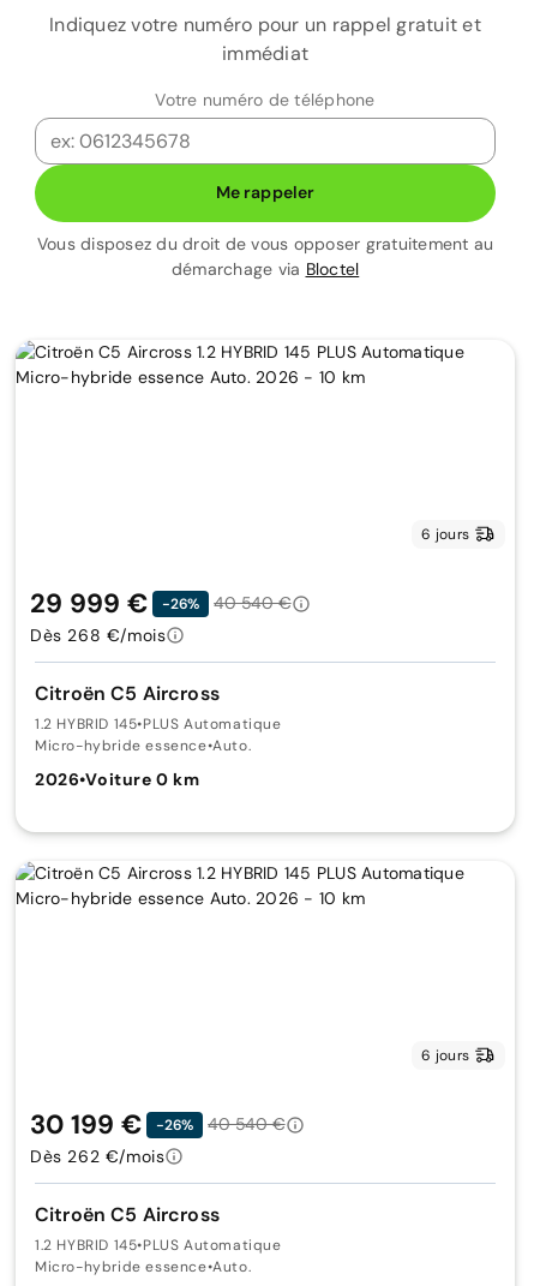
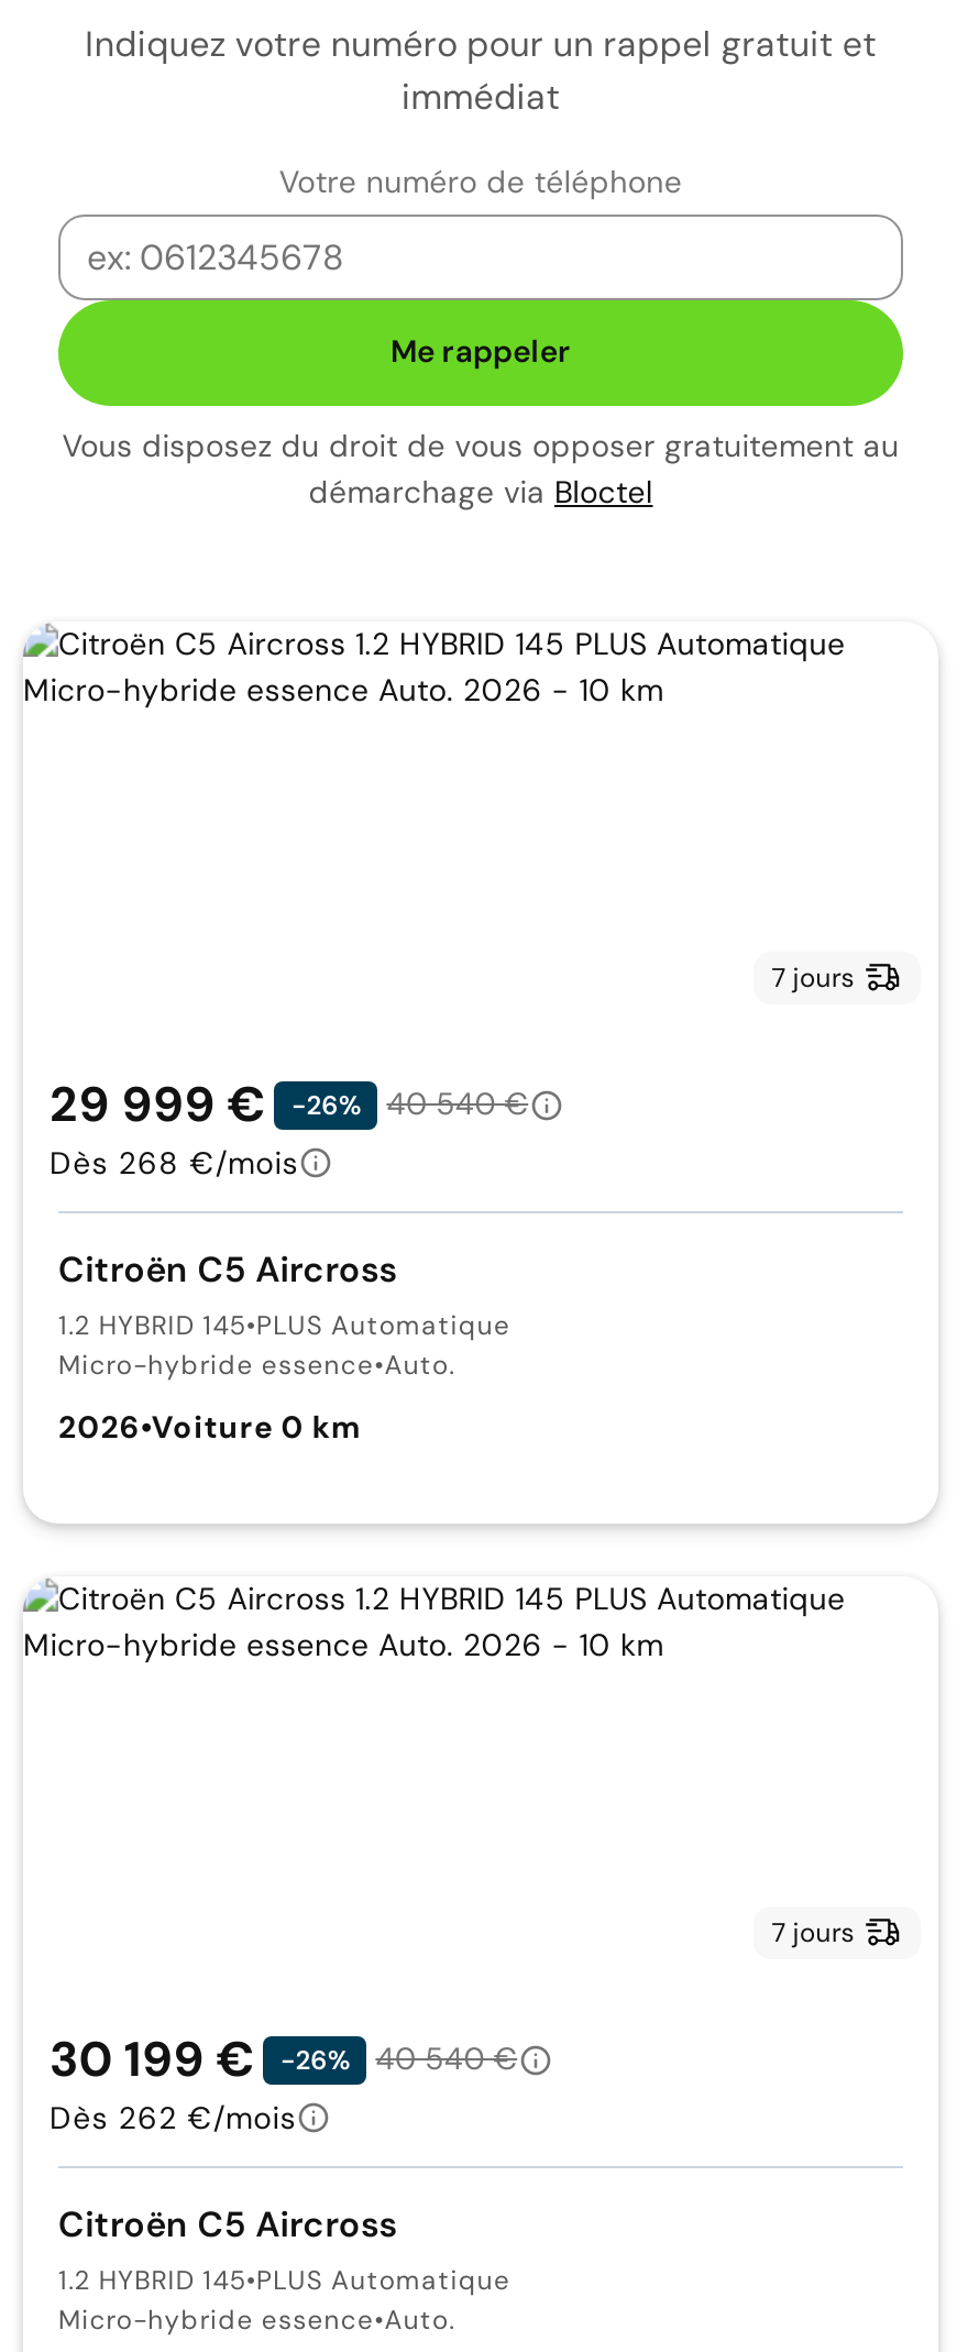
[421,524,469,544] 6 jours -> [772,960,855,995] 7 jours
[421,1046,469,1065] 6 jours -> [772,1915,855,1950] 7 jours

